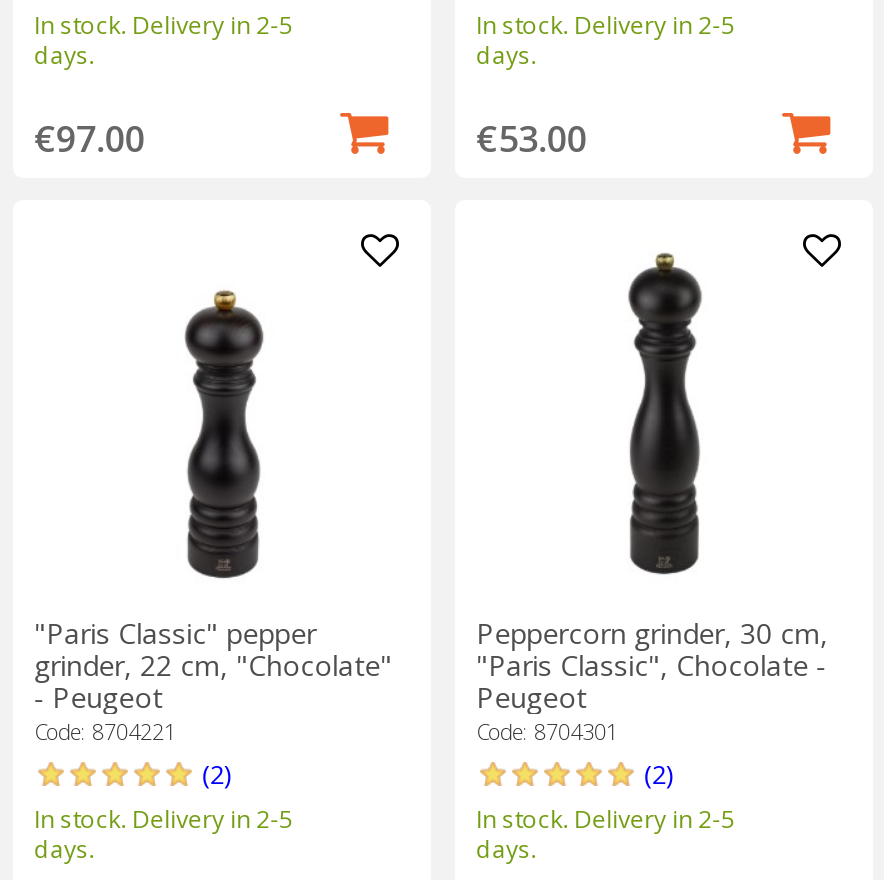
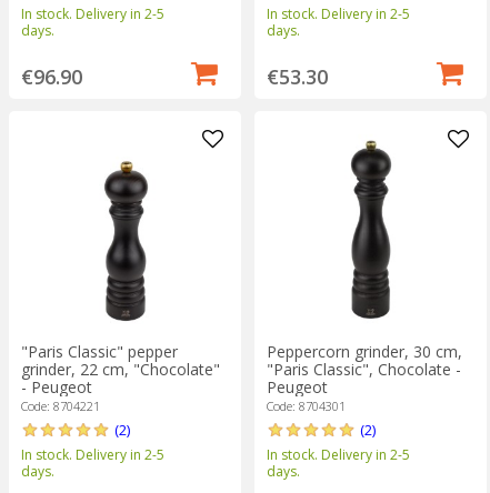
[34,115,144,163] €97.00 -> [21,64,82,90] €96.90
[476,115,586,163] €53.00 -> [266,64,327,90] €53.30

